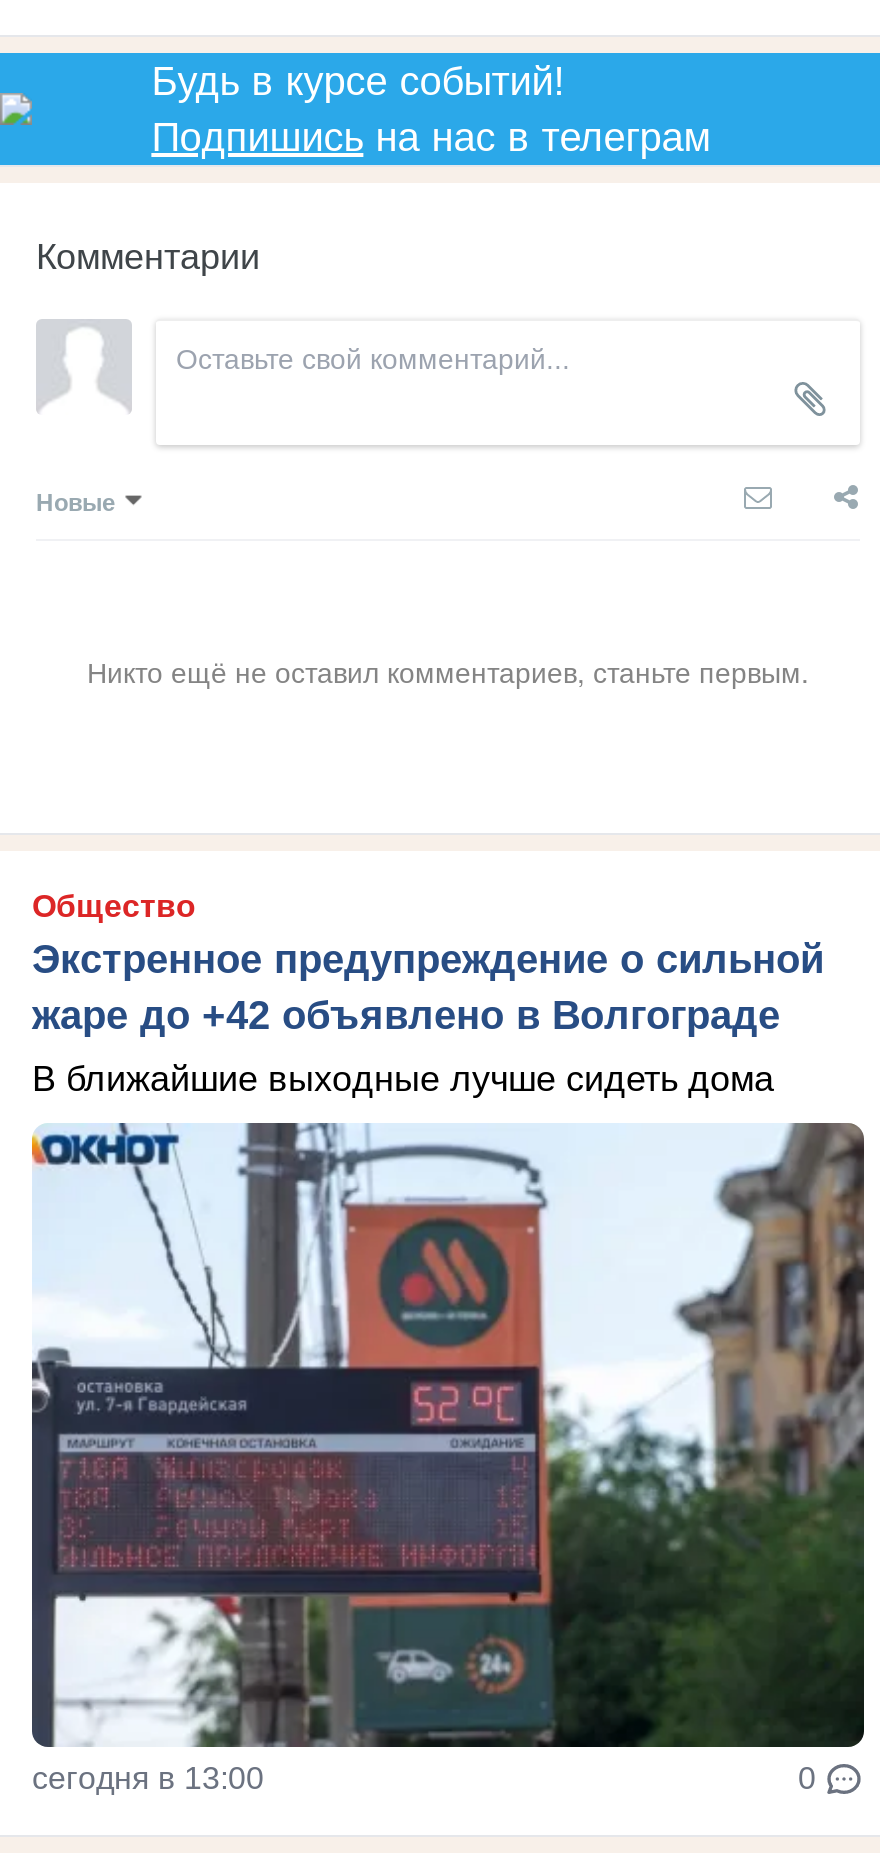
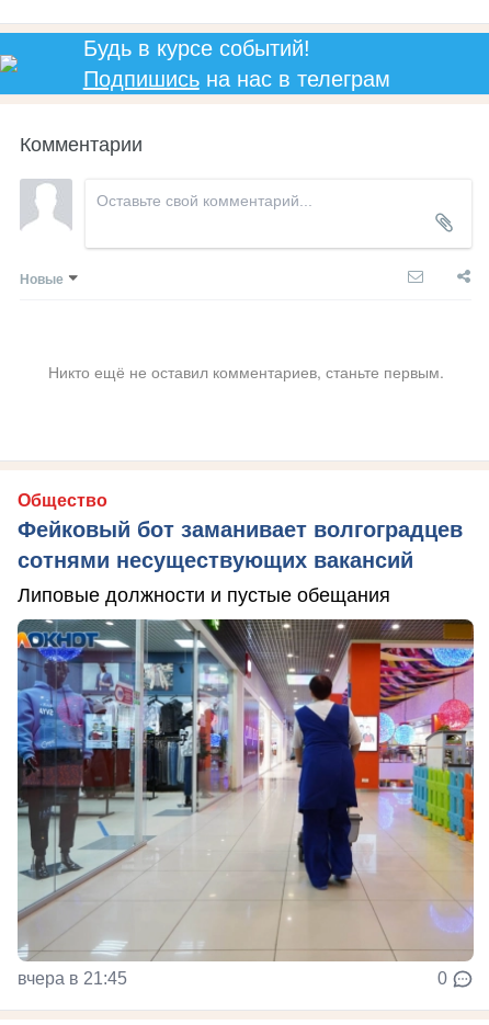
[32,937,824,1037] Экстренное предупреждение о сильной | жаре до +42 объявлено в Волгограде -> [18,518,463,572] Фейковый бот заманивает волгоградцев | сотнями несуществующих вакансий
[32,1059,774,1099] В ближайшие выходные лучше сидеть дома -> [18,585,390,606] Липовые должности и пустые обещания
[30,1121,866,1795] [image] | сегодня в 13:00 -> [16,618,475,988] [image] | вчера в 21:45

